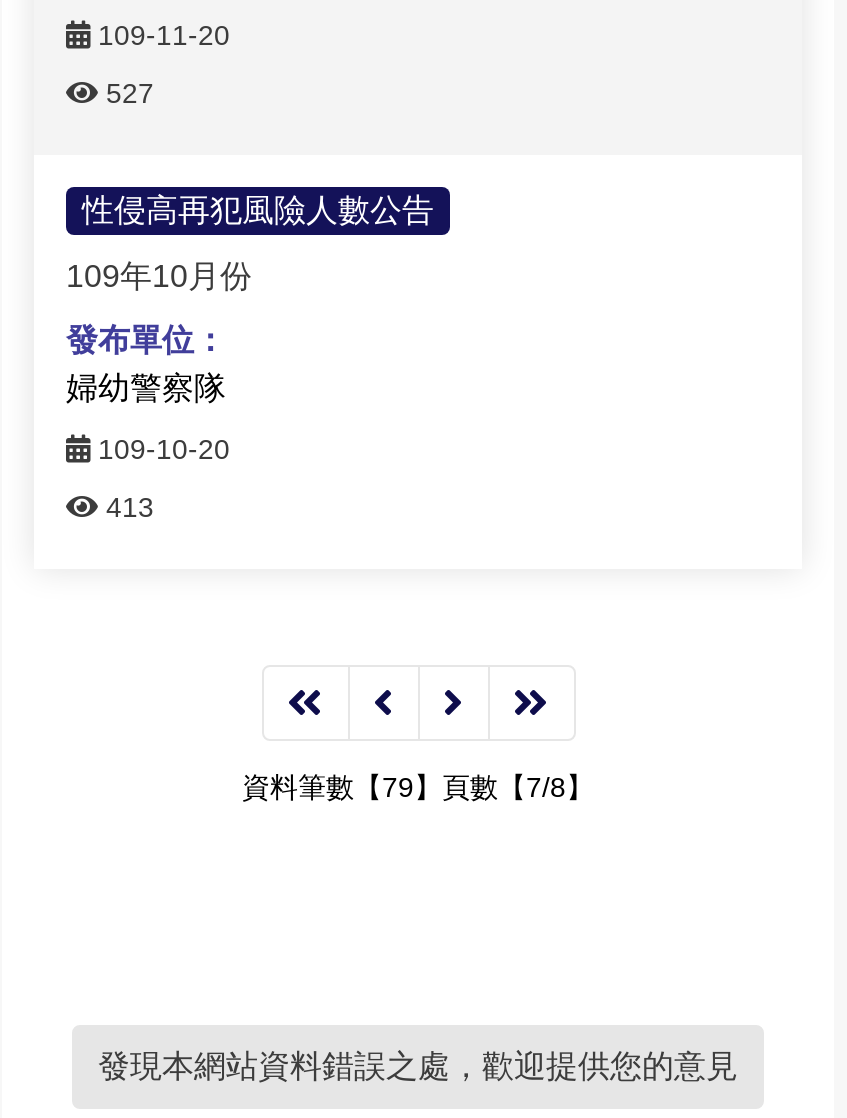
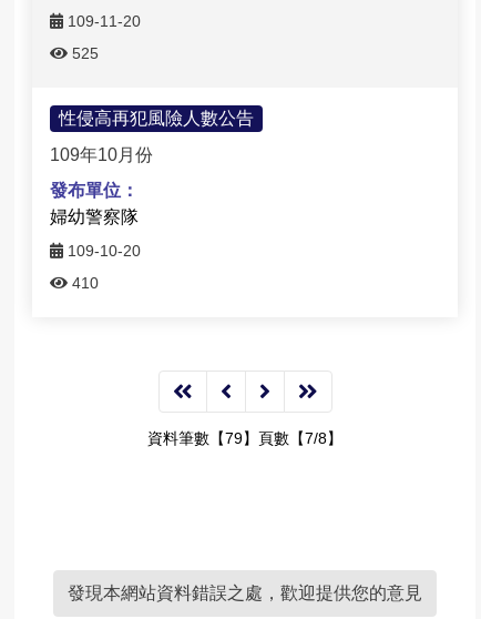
[106,77,154,109] 527 -> [72,44,99,62] 525
[106,490,154,522] 413 -> [72,274,99,291] 410

